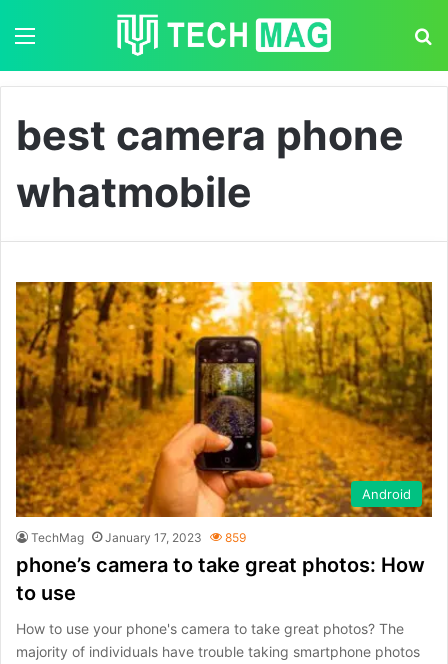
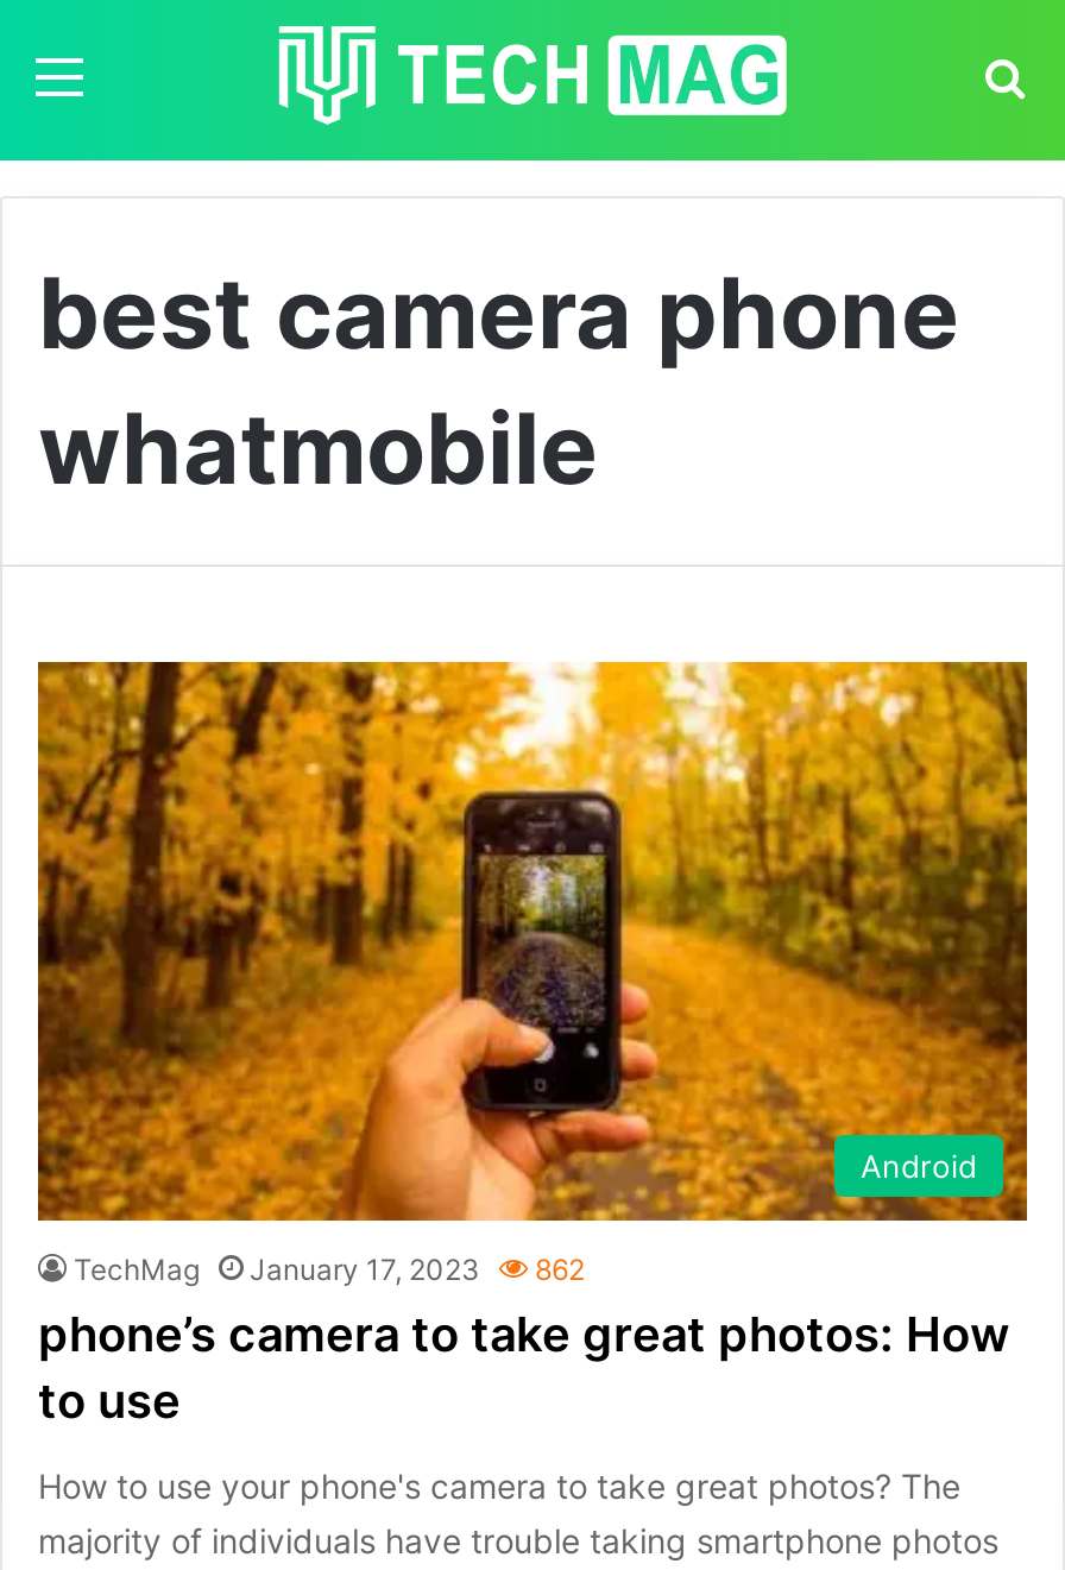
[31,530,246,545] TechMag January 17, 2023 859 -> [74,1251,585,1286] TechMag January 17, 2023 862

